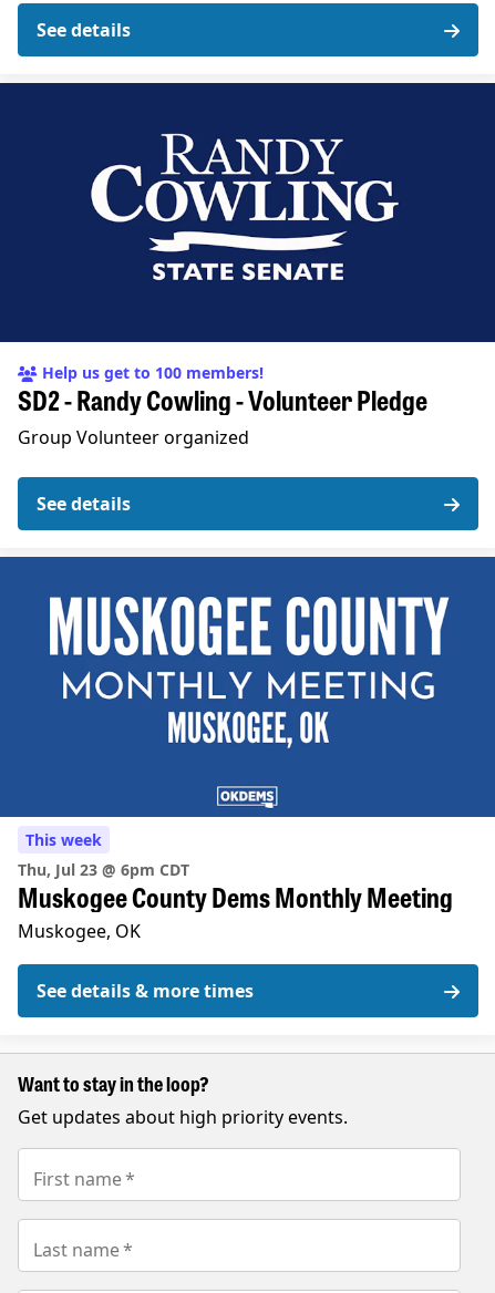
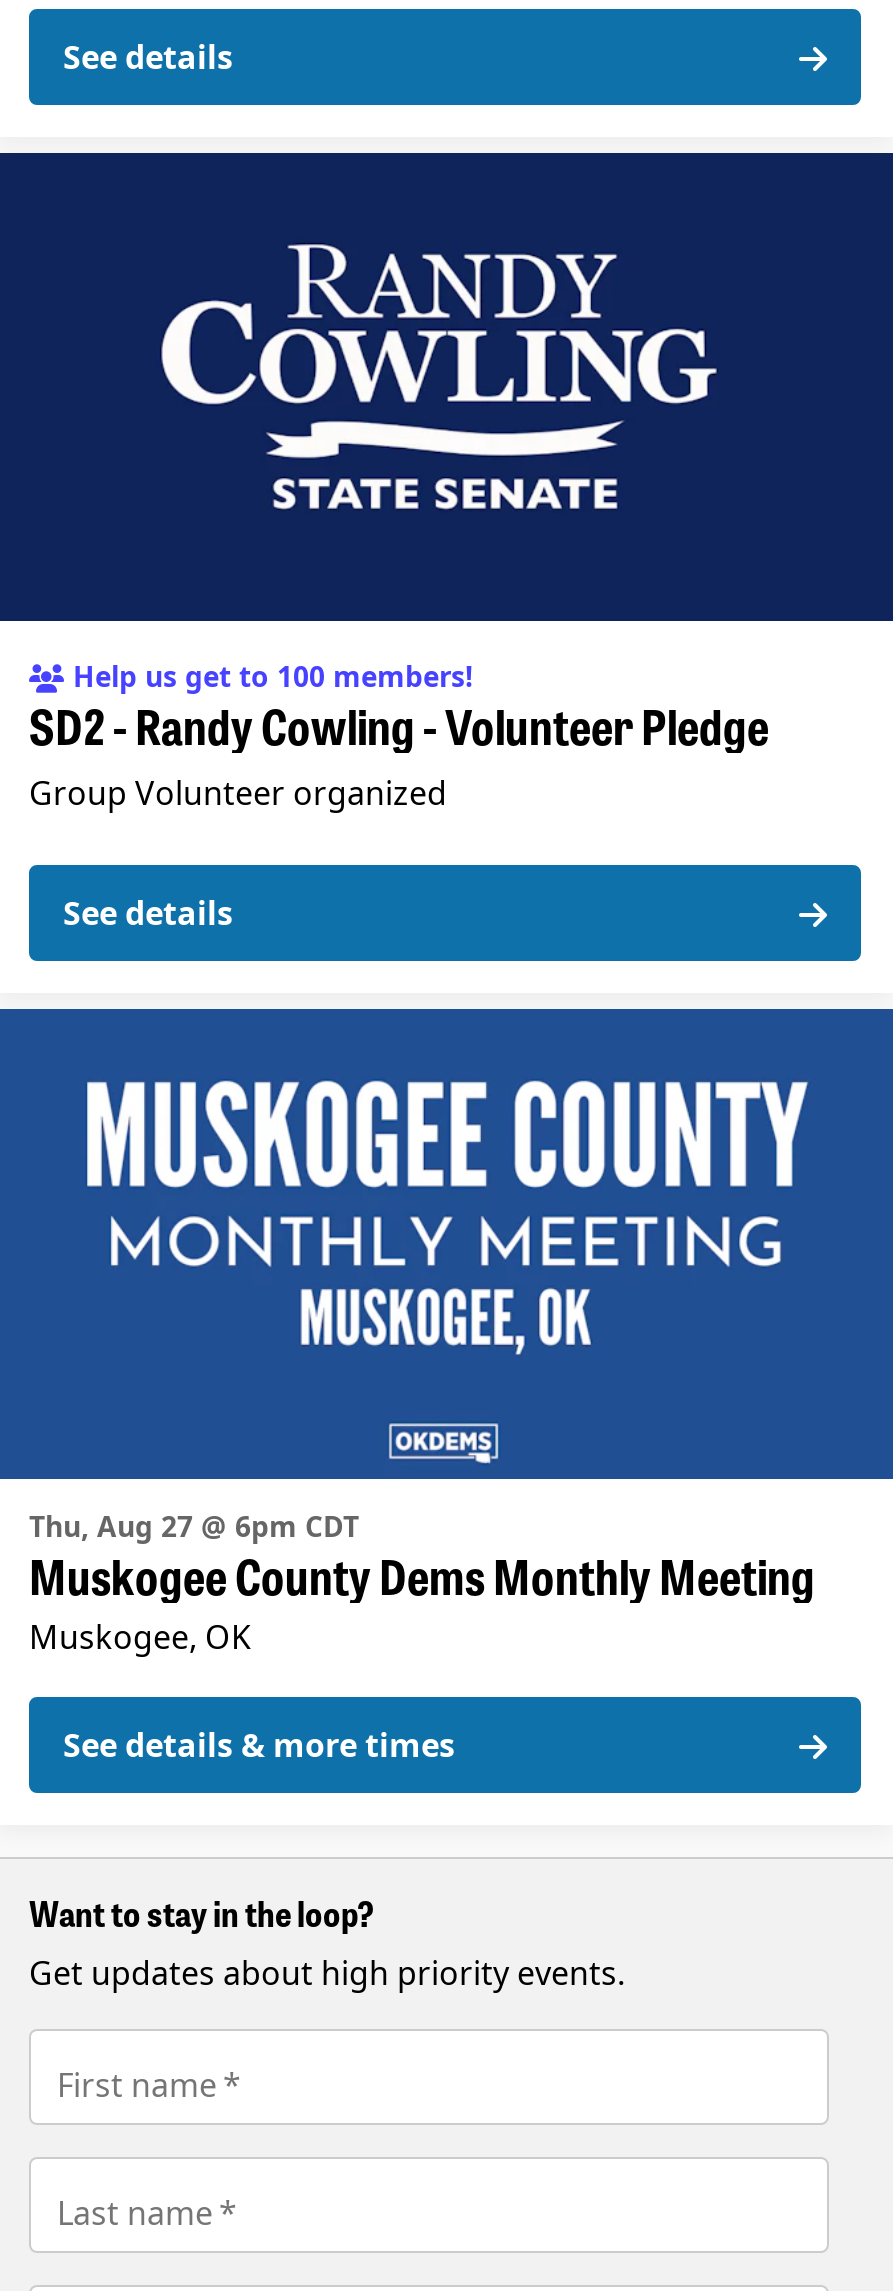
[25,829,189,880] This week | Thu, Jul 23 @ 6pm CDT -> [45,1507,359,1545] Thu, Aug 27 @ 6pm CDT

